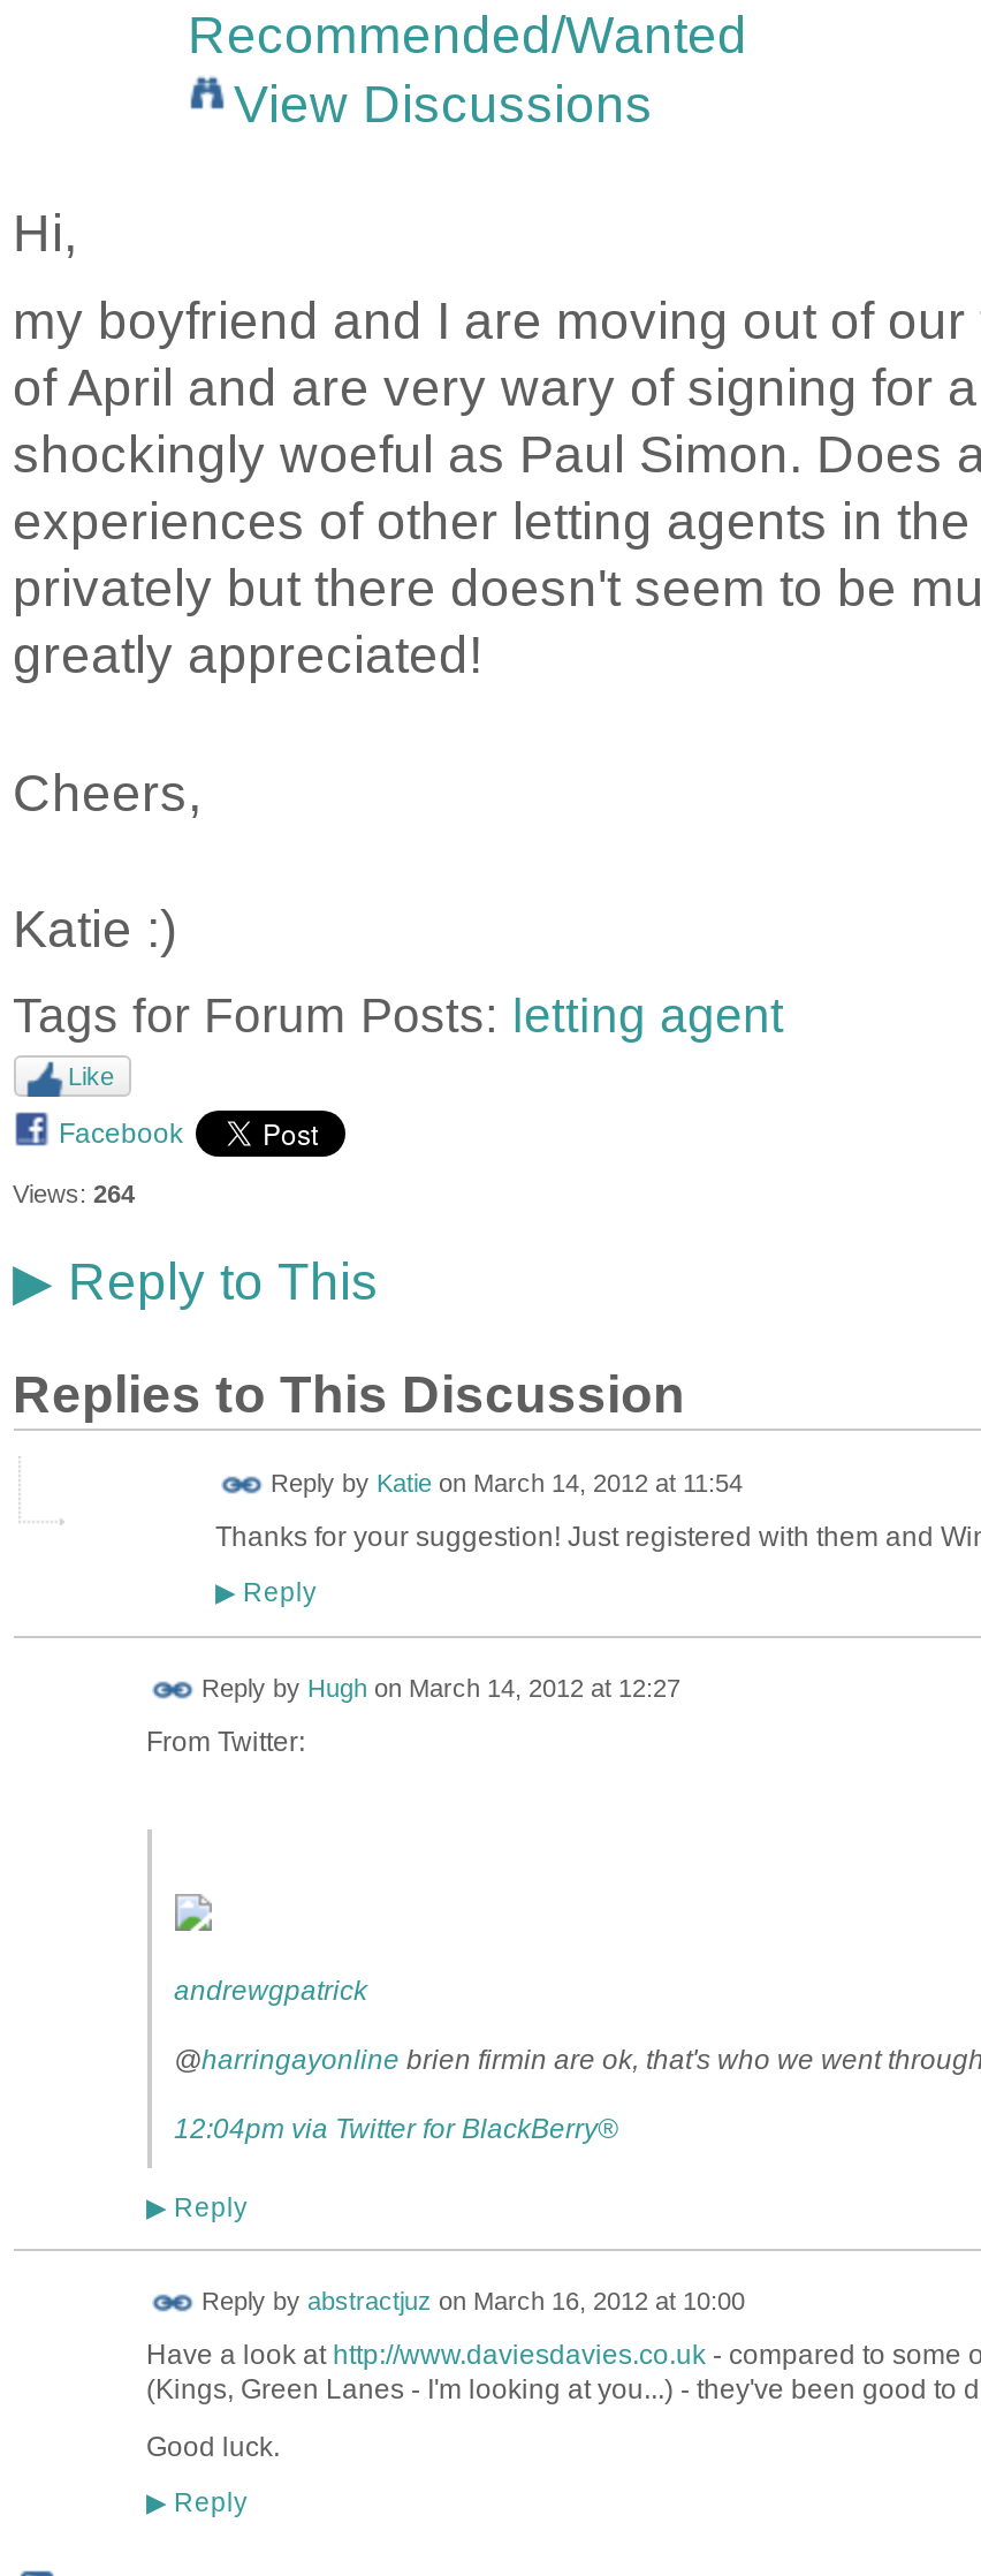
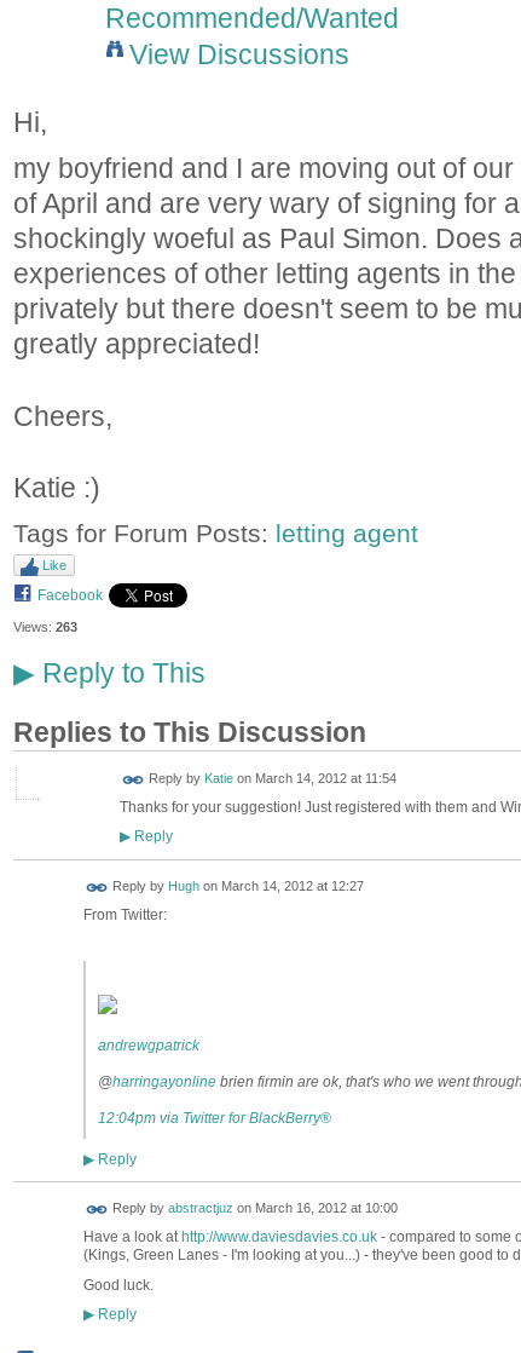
[13,1179,135,1207] Views: 264 -> [13,619,77,634] Views: 263

